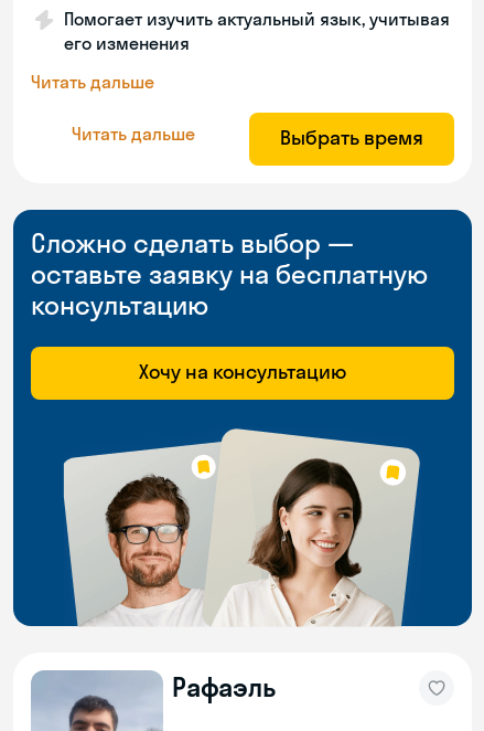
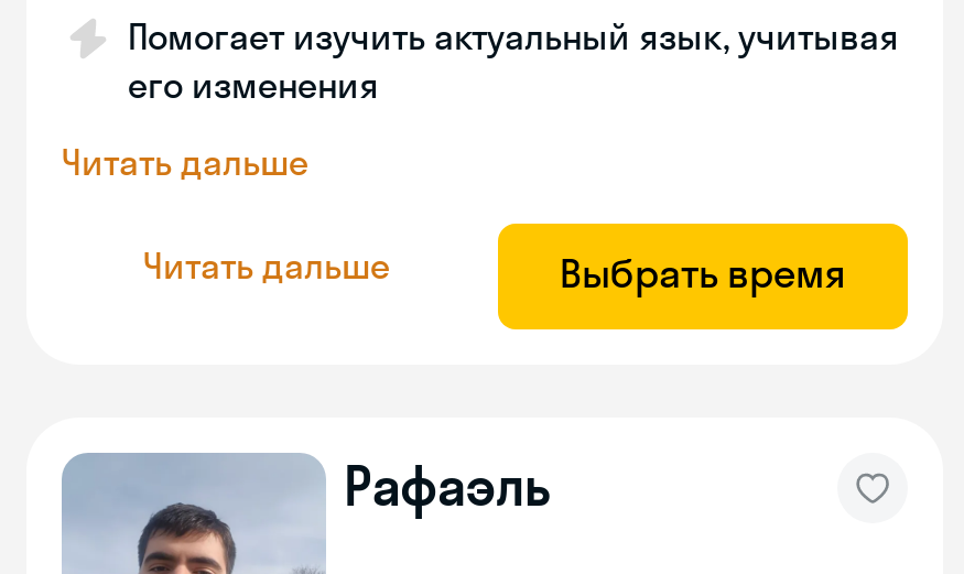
[12,209,473,627] [image] | Сложно сделать выбор — | оставьте заявку на бесплатную | консультацию | Хочу на консультацию -> none

